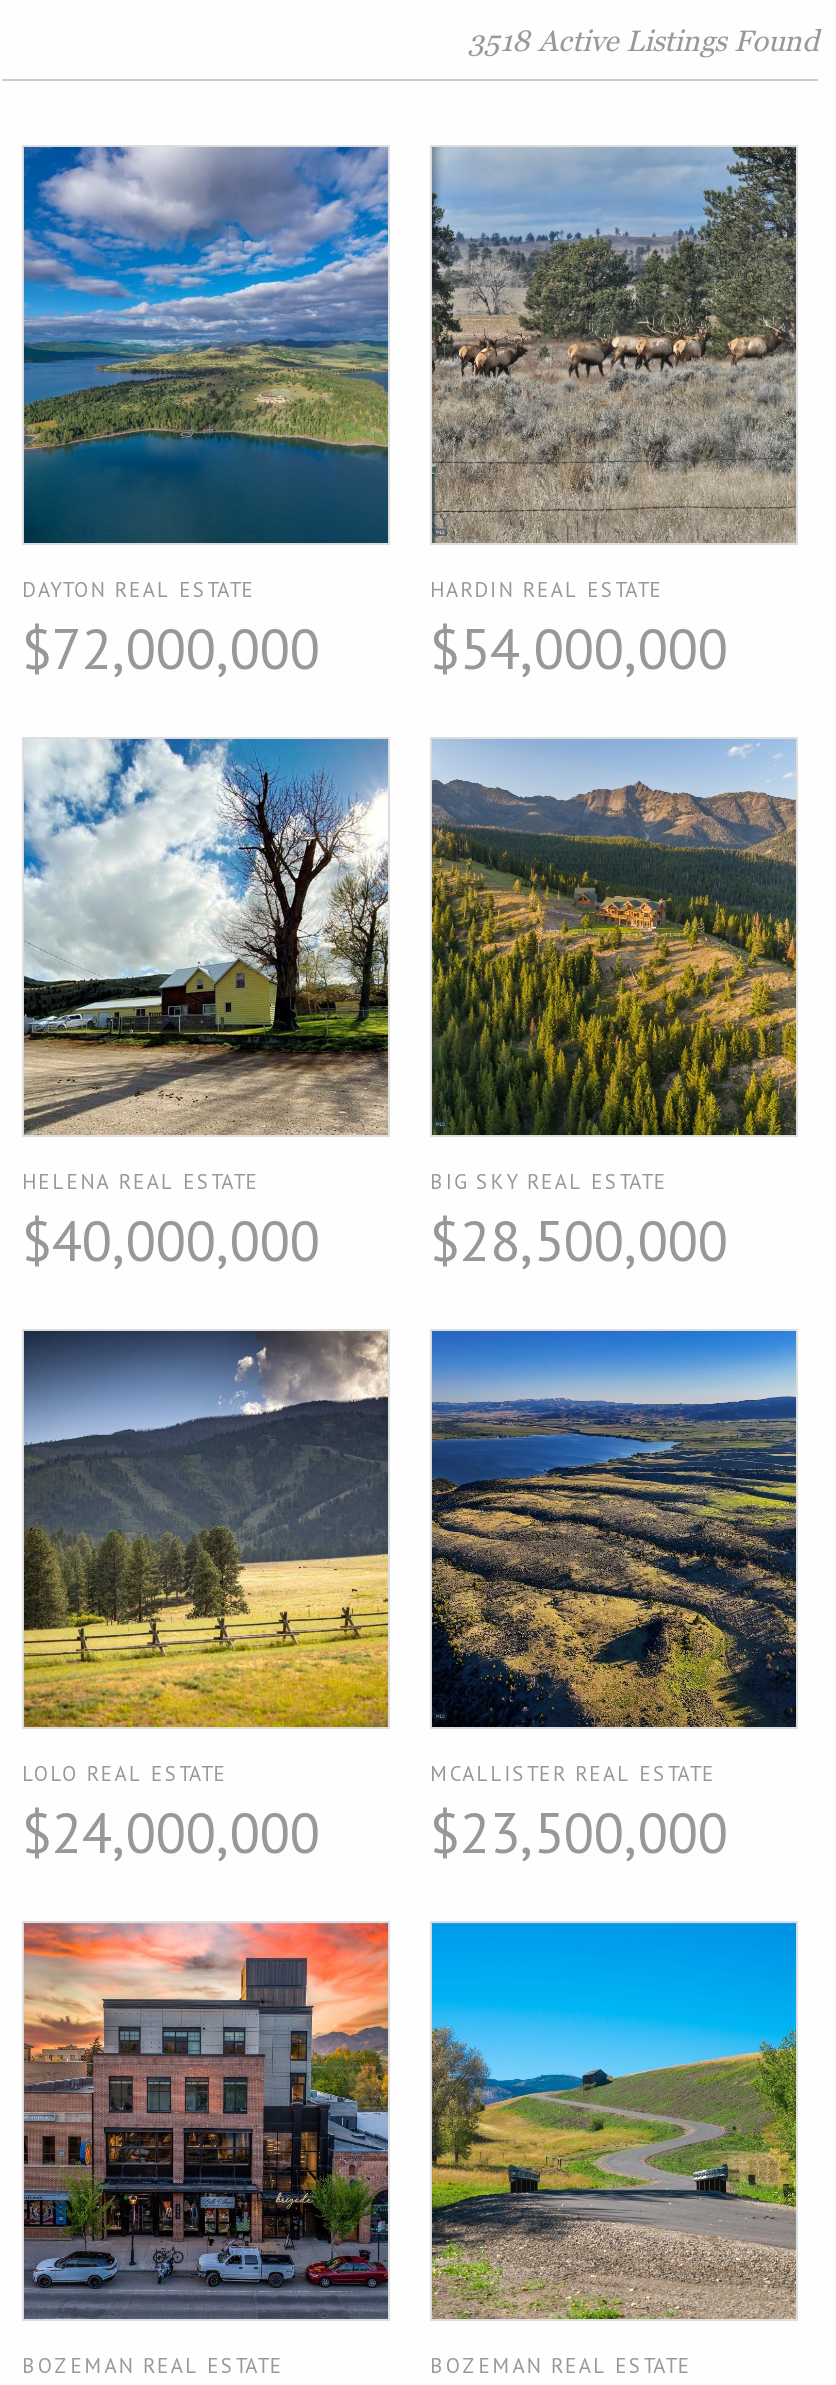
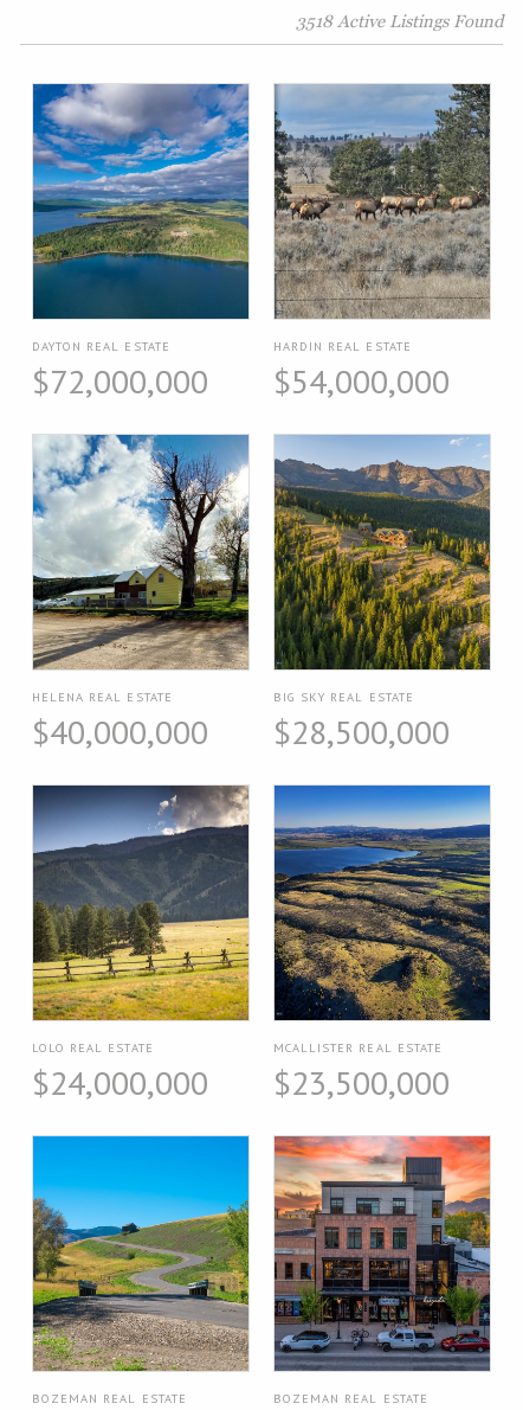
[22,1921,390,2321] [image] -> [32,1135,250,1372] [image]
[430,1921,798,2321] [image] -> [273,1135,491,1372] [image]

